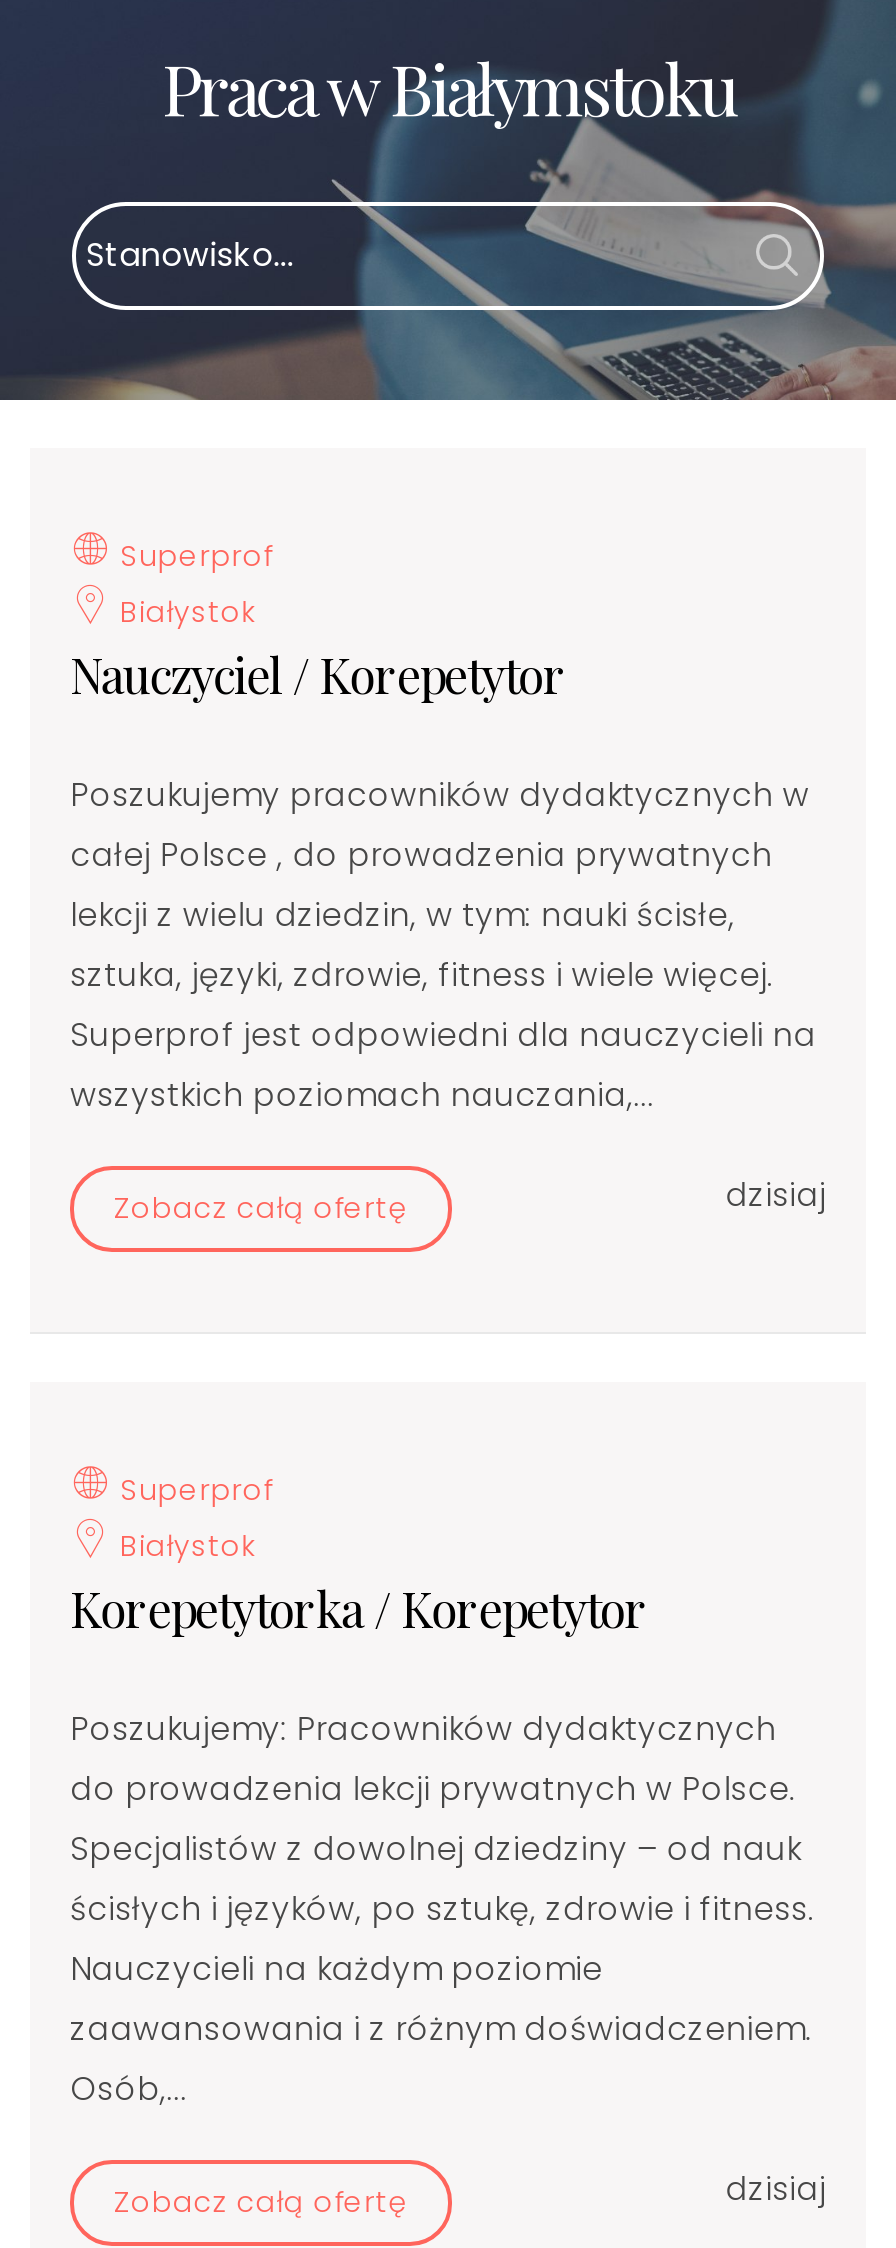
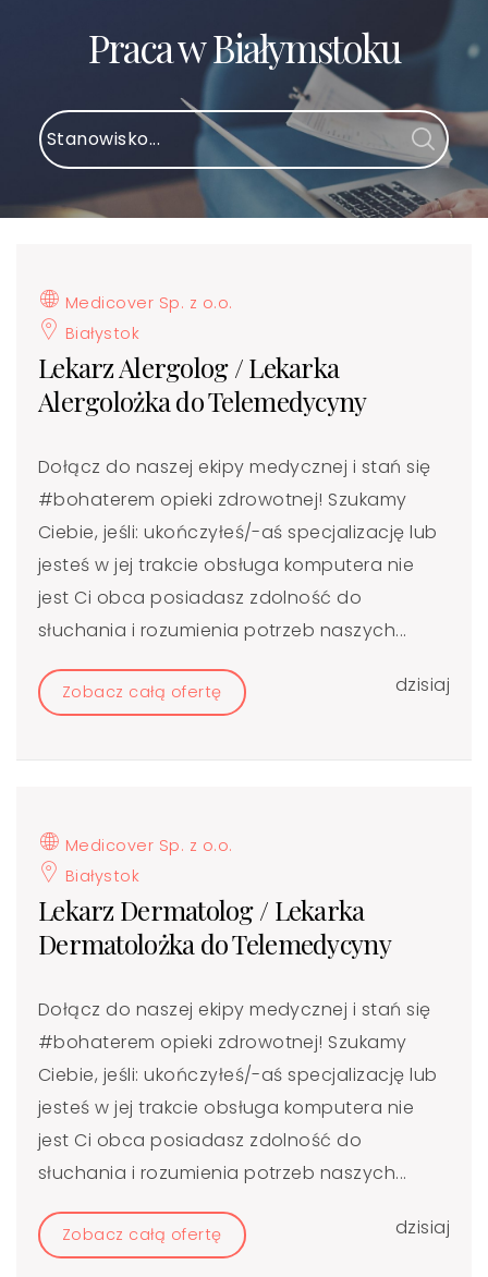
[111,535,273,575] Superprof -> [60,292,233,313] Medicover Sp. z o.o.
[70,641,565,705] Nauczyciel / Korepetytor -> [38,349,367,418] Lekarz Alergolog / Lekarka | Alergolożka do Telemedycyny
[70,771,816,1117] Poszukujemy pracowników dydaktycznych w | całej Polsce , do prowadzenia prywatnych | lekcji z wielu dziedzin, w tym: nauki ścisłe, | sztuka, języki, zdrowie, fitness i wiele więcej. | Superprof jest odpowiedni dla nauczycieli na | wszystkich poziomach nauczania,... -> [38,454,437,643] Dołącz do naszej ekipy medycznej i stań się | #bohaterem opieki zdrowotnej! Szukamy | Ciebie, jeśli: ukończyłeś/-aś specjalizację lub | jesteś w jej trakcie obsługa komputera nie | jest Ci obca posiadasz zdolność do | słuchania i rozumienia potrzeb naszych...
[111,1469,273,1509] Superprof -> [60,834,233,856] Medicover Sp. z o.o.
[70,1575,647,1639] Korepetytorka / Korepetytor -> [38,892,391,961] Lekarz Dermatolog / Lekarka | Dermatolożka do Telemedycyny
[70,1705,815,2111] Poszukujemy: Pracowników dydaktycznych | do prowadzenia lekcji prywatnych w Polsce. | Specjalistów z dowolnej dziedziny – od nauk | ścisłych i języków, po sztukę, zdrowie i fitness. | Nauczycieli na każdym poziomie | zaawansowania i z różnym doświadczeniem. | Osób,... -> [38,997,437,1185] Dołącz do naszej ekipy medycznej i stań się | #bohaterem opieki zdrowotnej! Szukamy | Ciebie, jeśli: ukończyłeś/-aś specjalizację lub | jesteś w jej trakcie obsługa komputera nie | jest Ci obca posiadasz zdolność do | słuchania i rozumienia potrzeb naszych...

